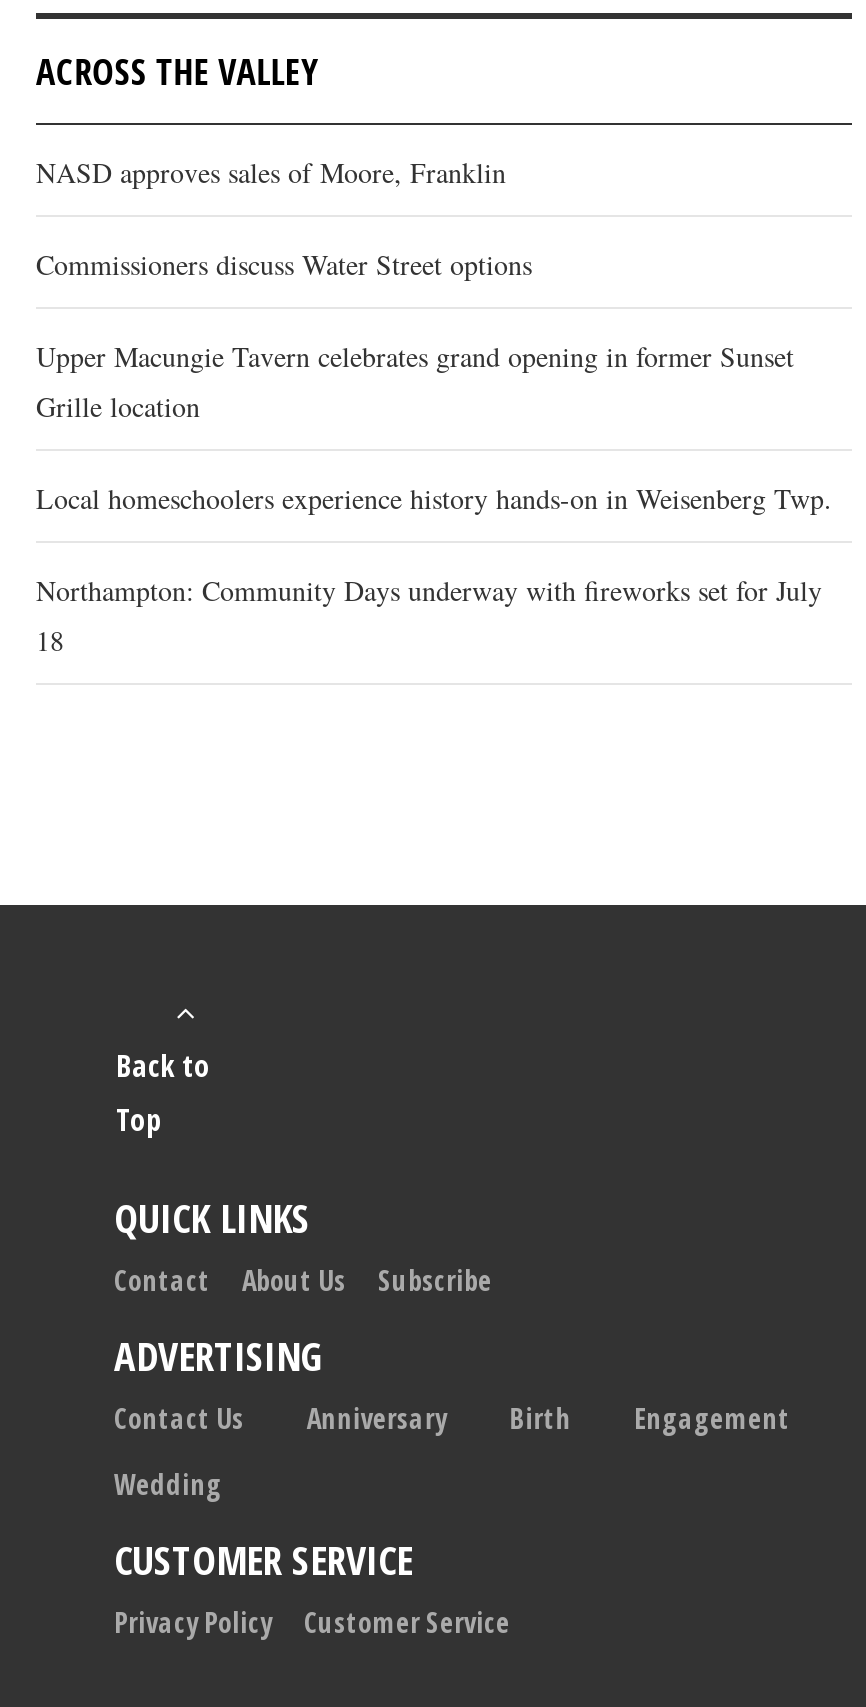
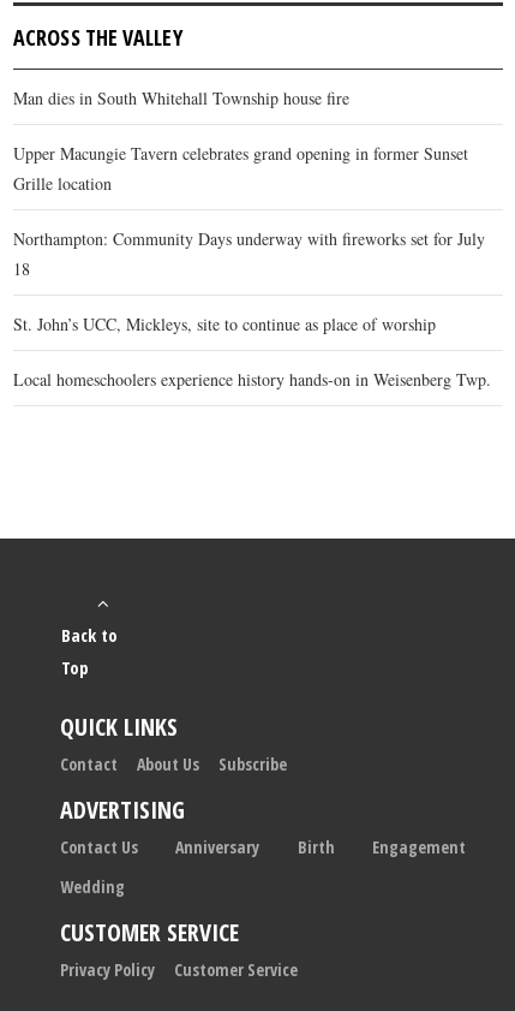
[36,153,532,283] NASD approves sales of Moore, Franklin | Commissioners discuss Water Street options -> [13,87,349,110] Man dies in South Whitehall Township house fire
moved [36,337,794,425] -> [13,142,468,195]: Upper Macungie Tavern celebrates grand opening in former Sunset | Grille location
moved [36,479,832,517] -> [13,368,491,391]: Local homeschoolers experience history hands-on in Weisenberg Twp.
moved [36,571,822,659] -> [13,227,485,280]: Northampton: Community Days underway with fireworks set for July | 18
none -> [13,313,436,336] St. John’s UCC, Mickleys, site to continue as place of worship

